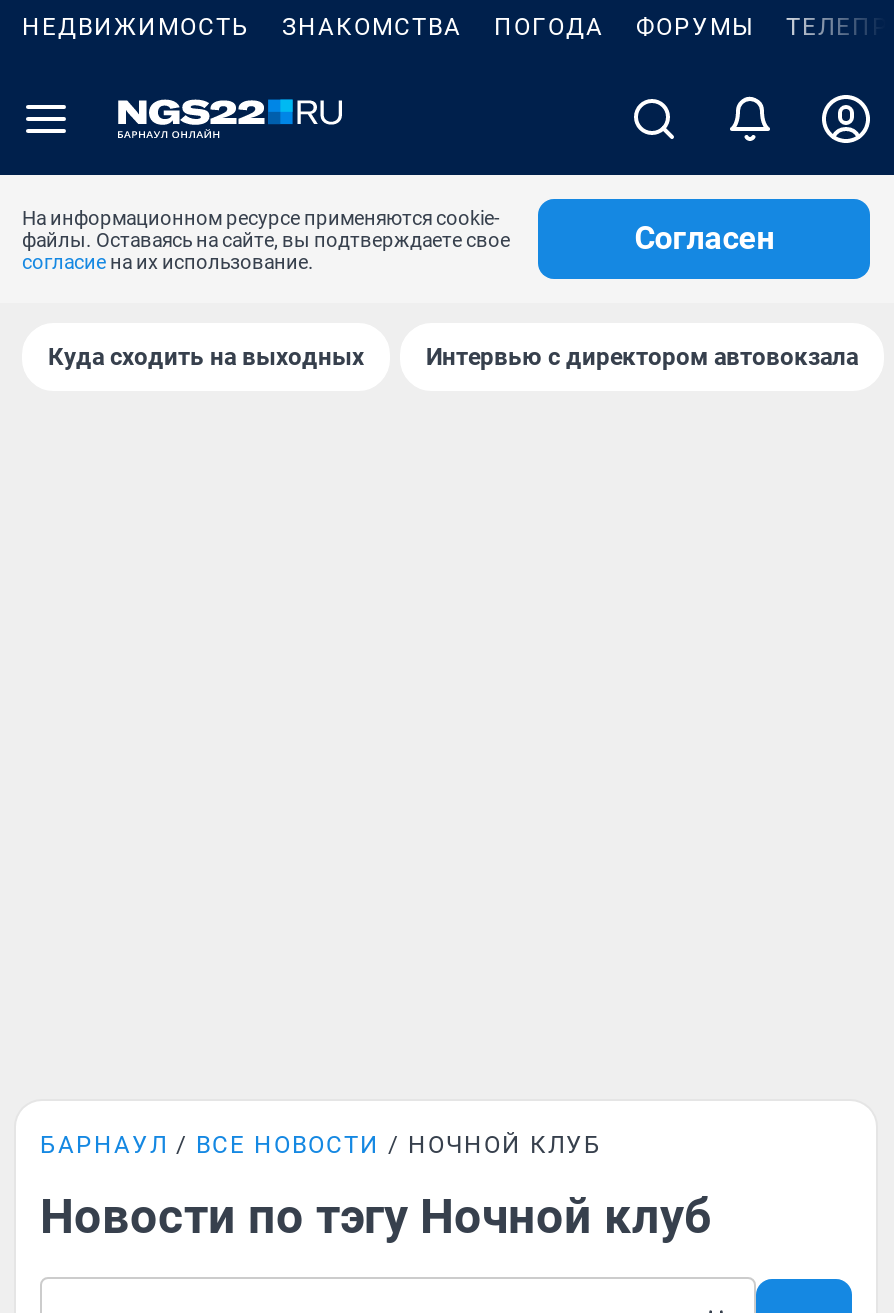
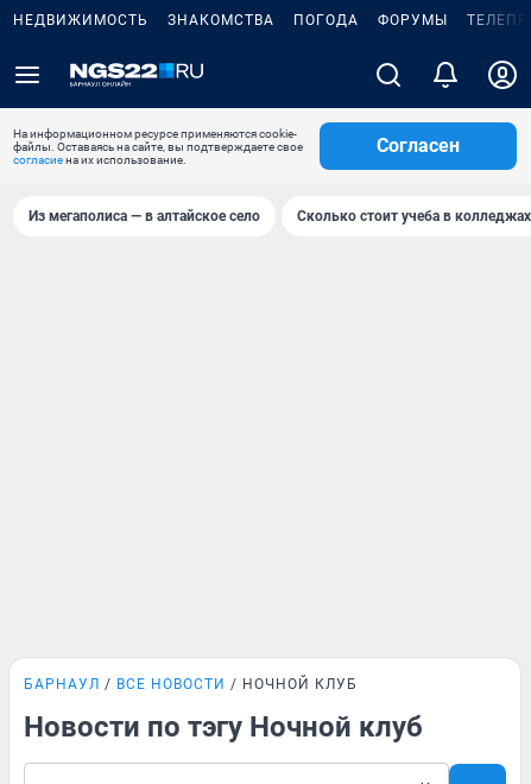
[48,343,858,371] Куда сходить на выходных | Интервью с директором автовокзала -> [29,208,531,225] Из мегаполиса — в алтайское село | Сколько стоит учеба в колледжах

